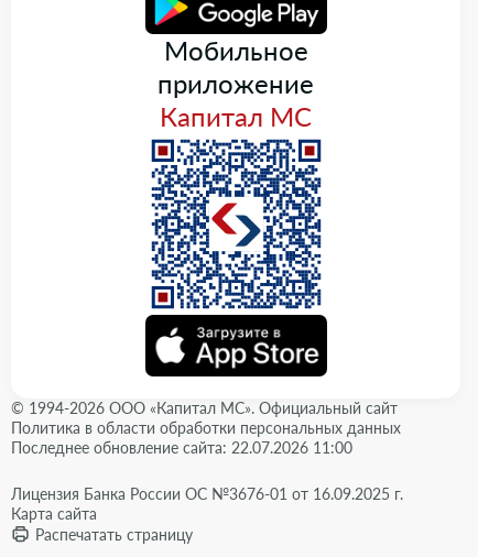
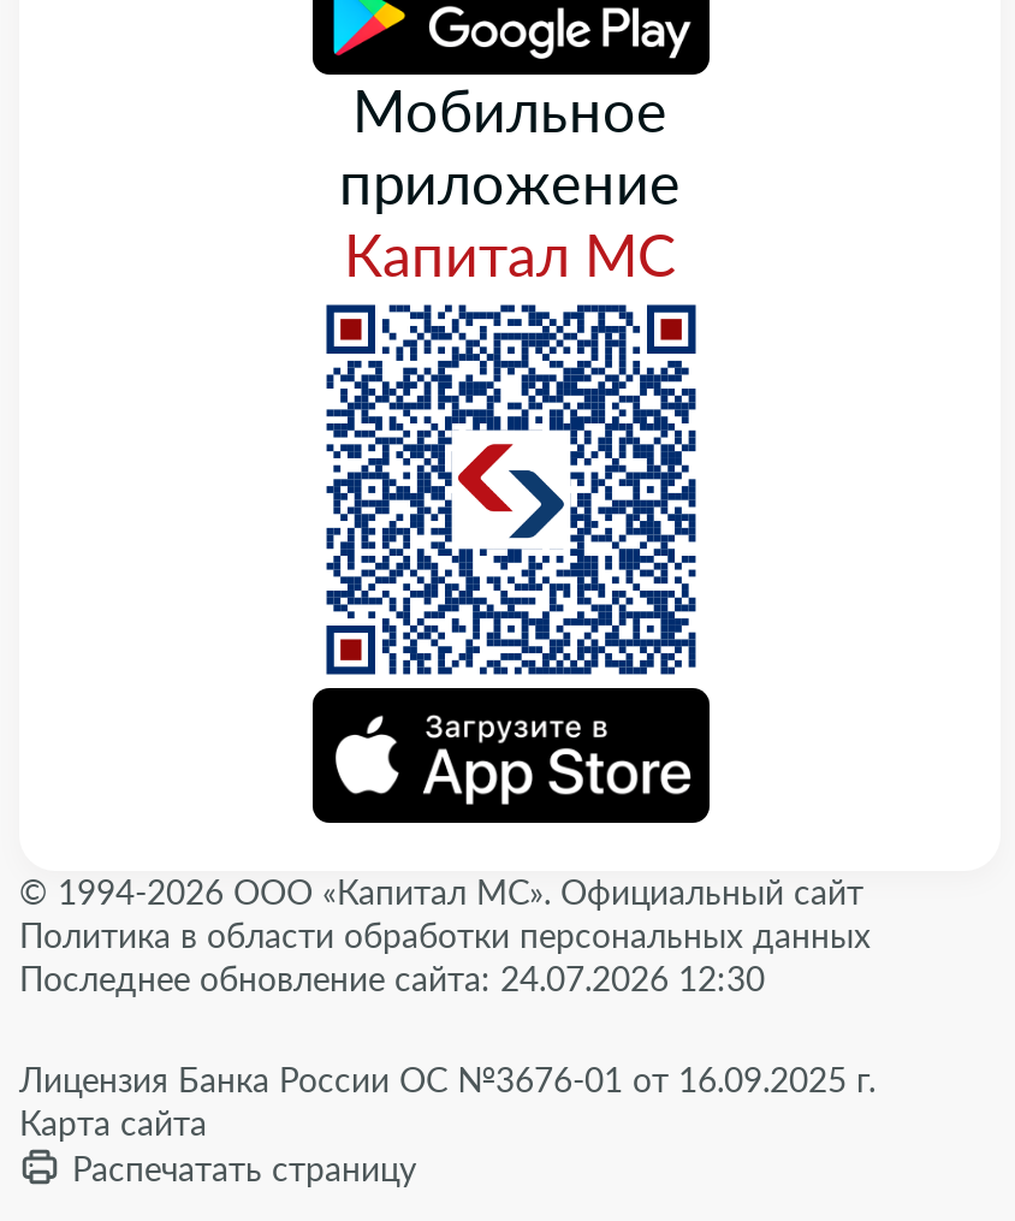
[11,438,352,457] Последнее обновление сайта: 22.07.2026 11:00 -> [19,957,765,998] Последнее обновление сайта: 24.07.2026 12:30

